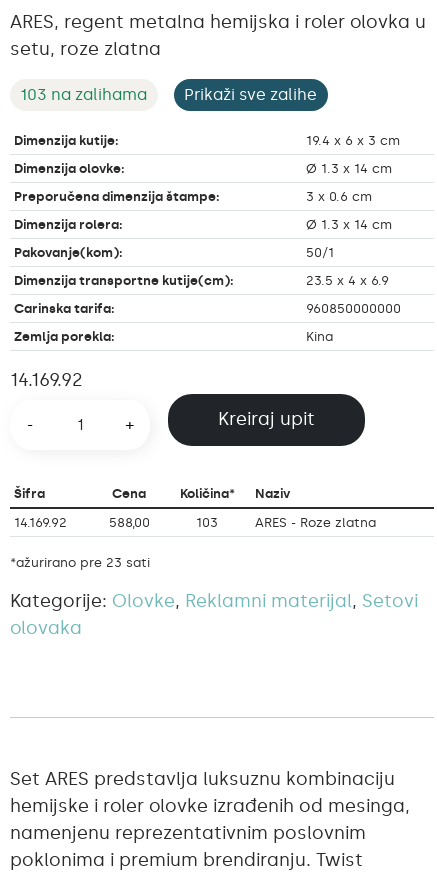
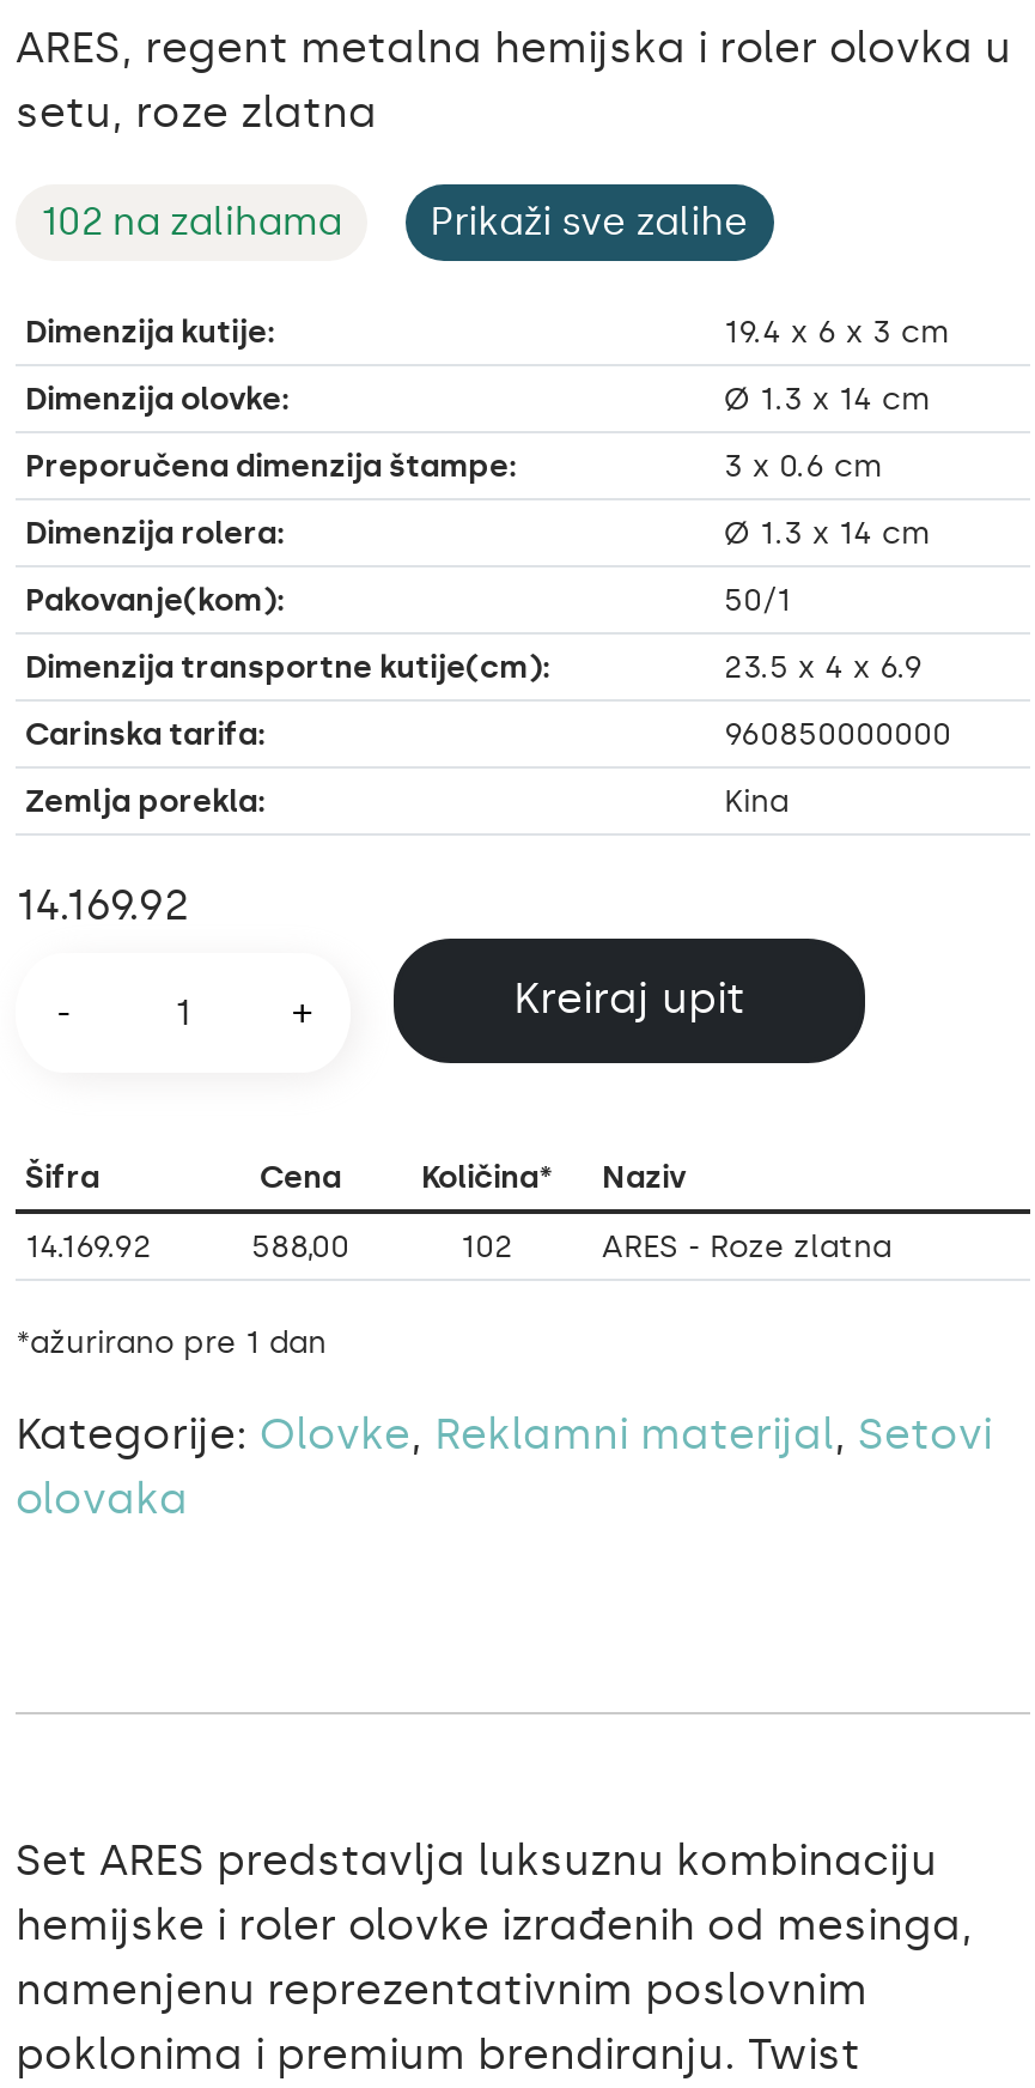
[20,84,317,103] 103 na zalihama Prikaži sve zalihe -> [40,198,748,243] 102 na zalihama Prikaži sve zalihe
[196,514,218,529] 103 -> [461,1227,513,1263] 102
[10,554,150,569] *ažurirano pre 23 sati -> [16,1323,327,1359] *ažurirano pre 1 dan

